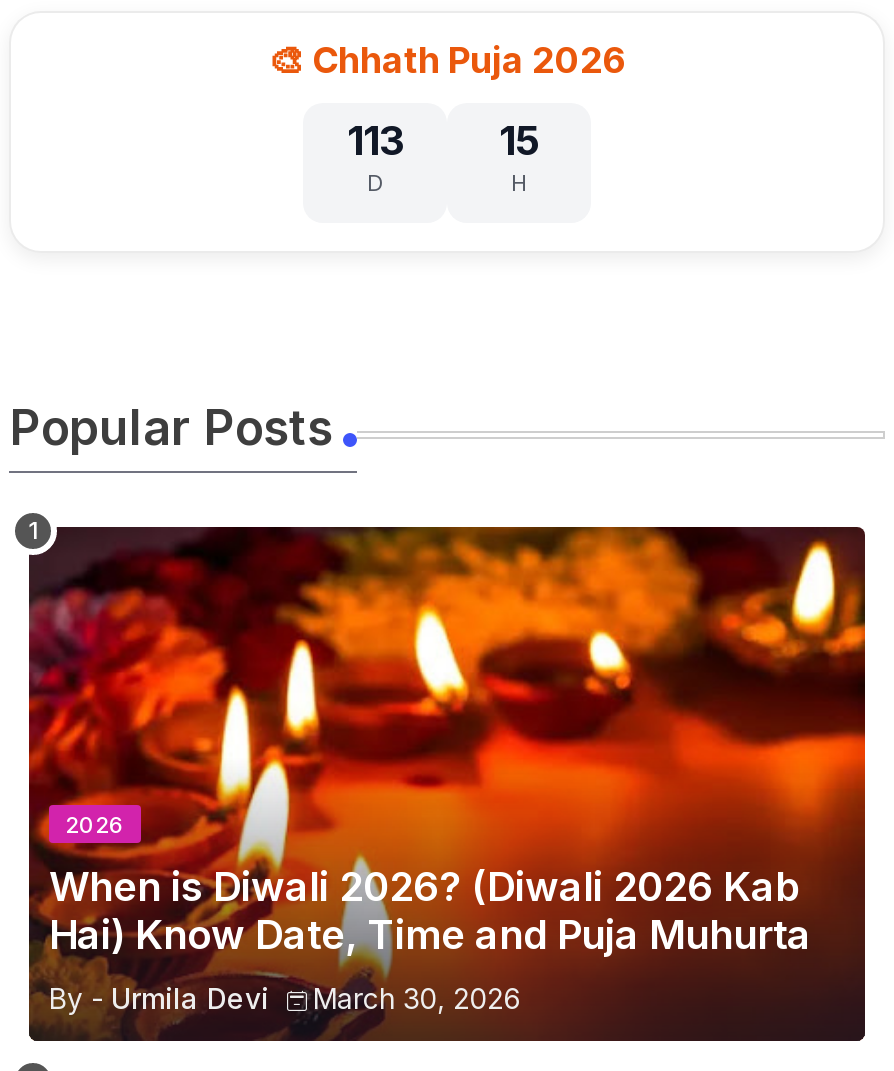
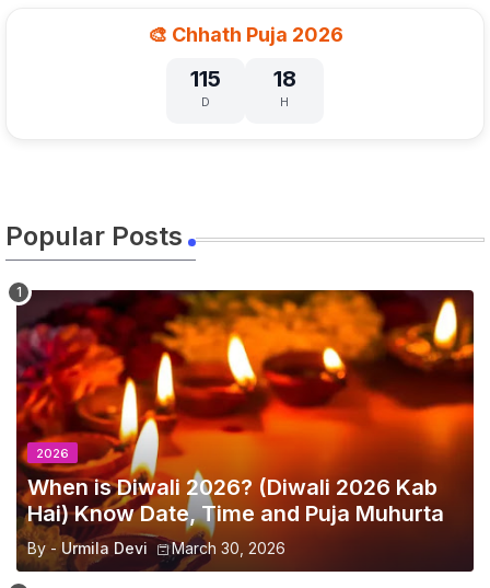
[347,117,403,165] 113 -> [190,65,221,92] 115
[499,117,539,165] 15 -> [273,65,296,92] 18

